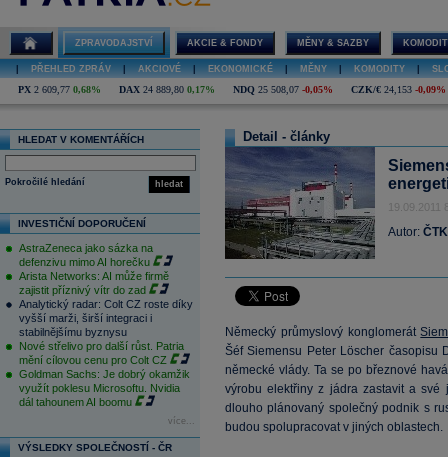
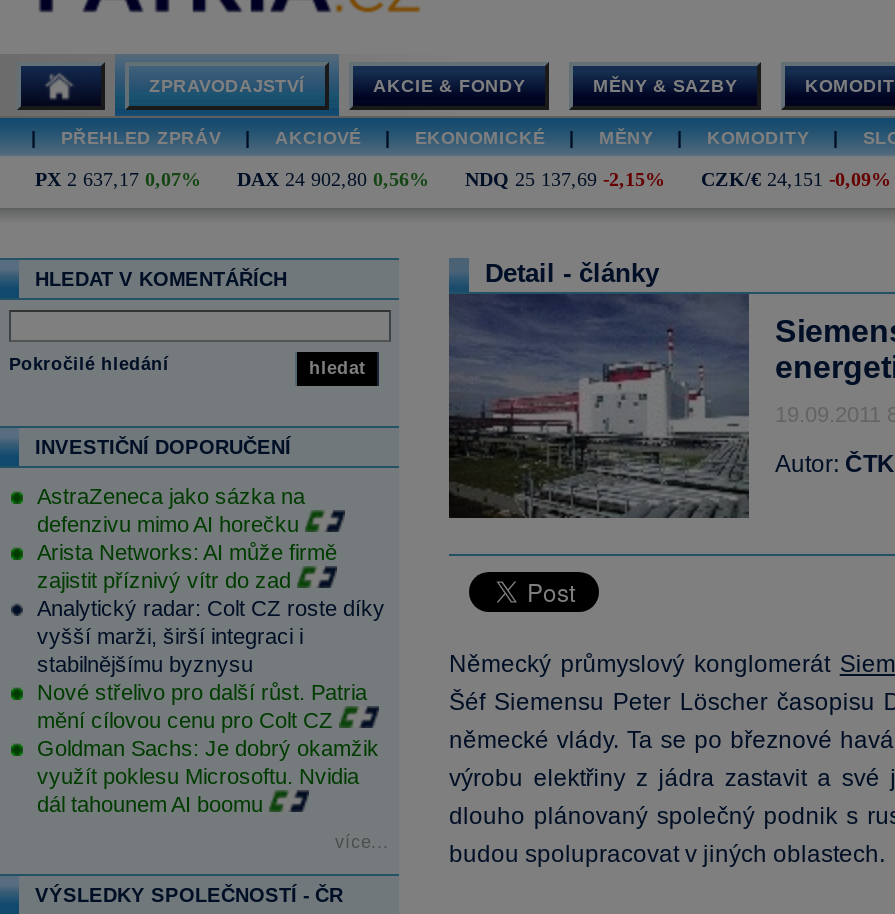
[18,84,101,95] PX 2 609,77 0,68% -> [35,168,201,190] PX 2 637,17 0,07%
[119,84,215,95] DAX 24 889,80 0,17% -> [237,168,429,190] DAX 24 902,80 0,56%
[233,84,333,95] NDQ 25 508,07 -0,05% -> [465,168,665,190] NDQ 25 137,69 -2,15%
[351,84,446,95] CZK/€ 24,153 -0,09% -> [701,168,891,190] CZK/€ 24,151 -0,09%

